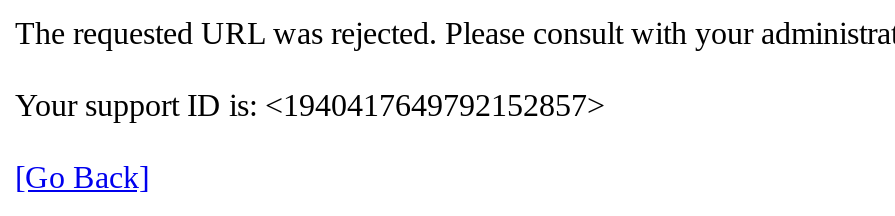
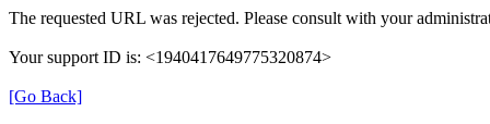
[15,88,605,122] Your support ID is: <1940417649792152857> -> [9,48,331,66] Your support ID is: <1940417649775320874>

